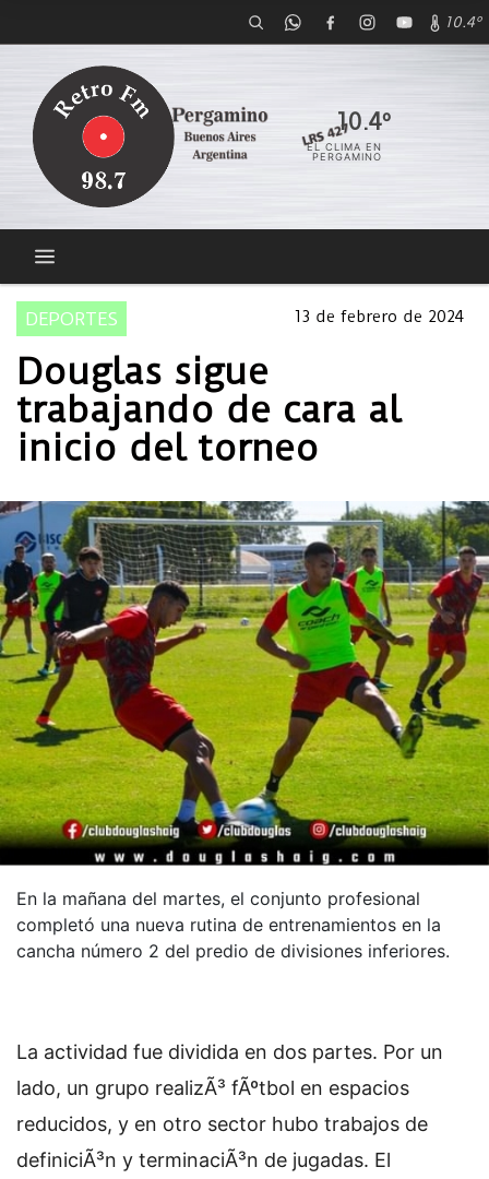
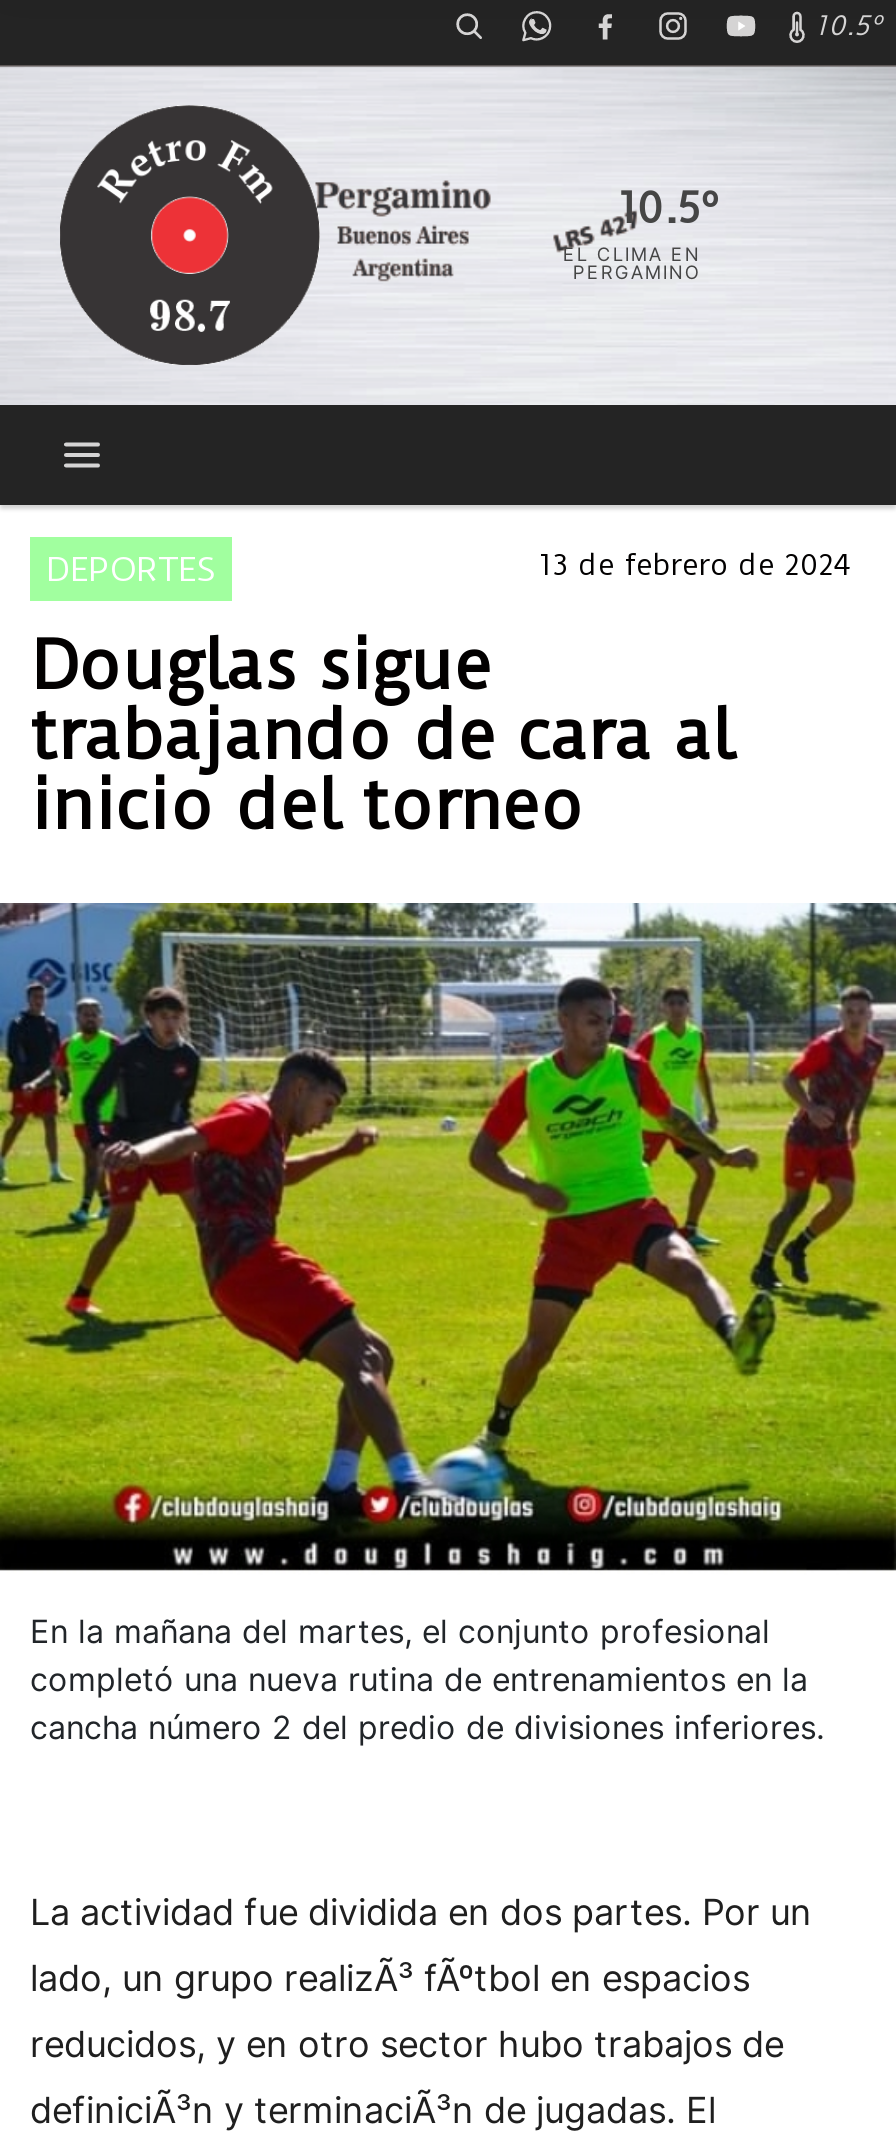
[444,13,480,31] 10.4º -> [814,9,880,41] 10.5º
[337,108,391,135] 10.4º -> [617,183,717,233] 10.5º

